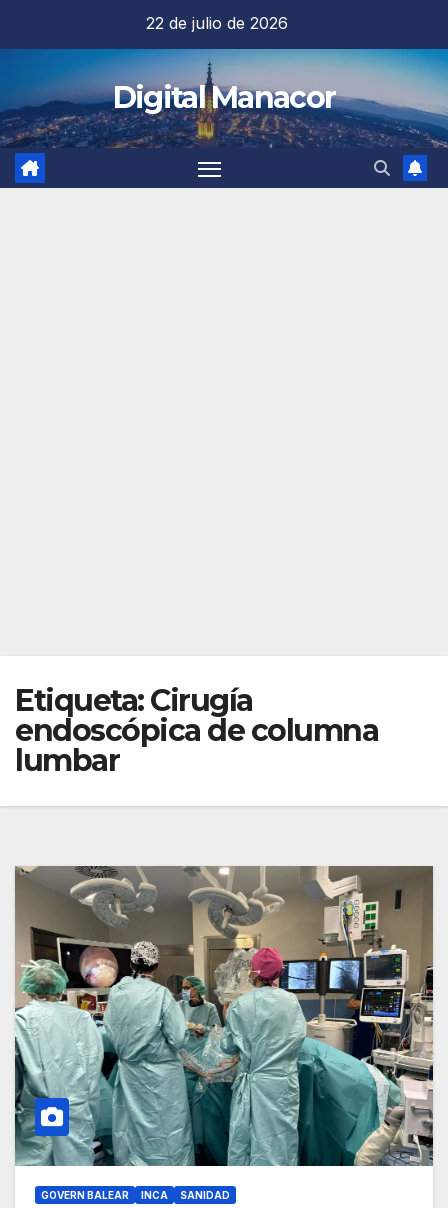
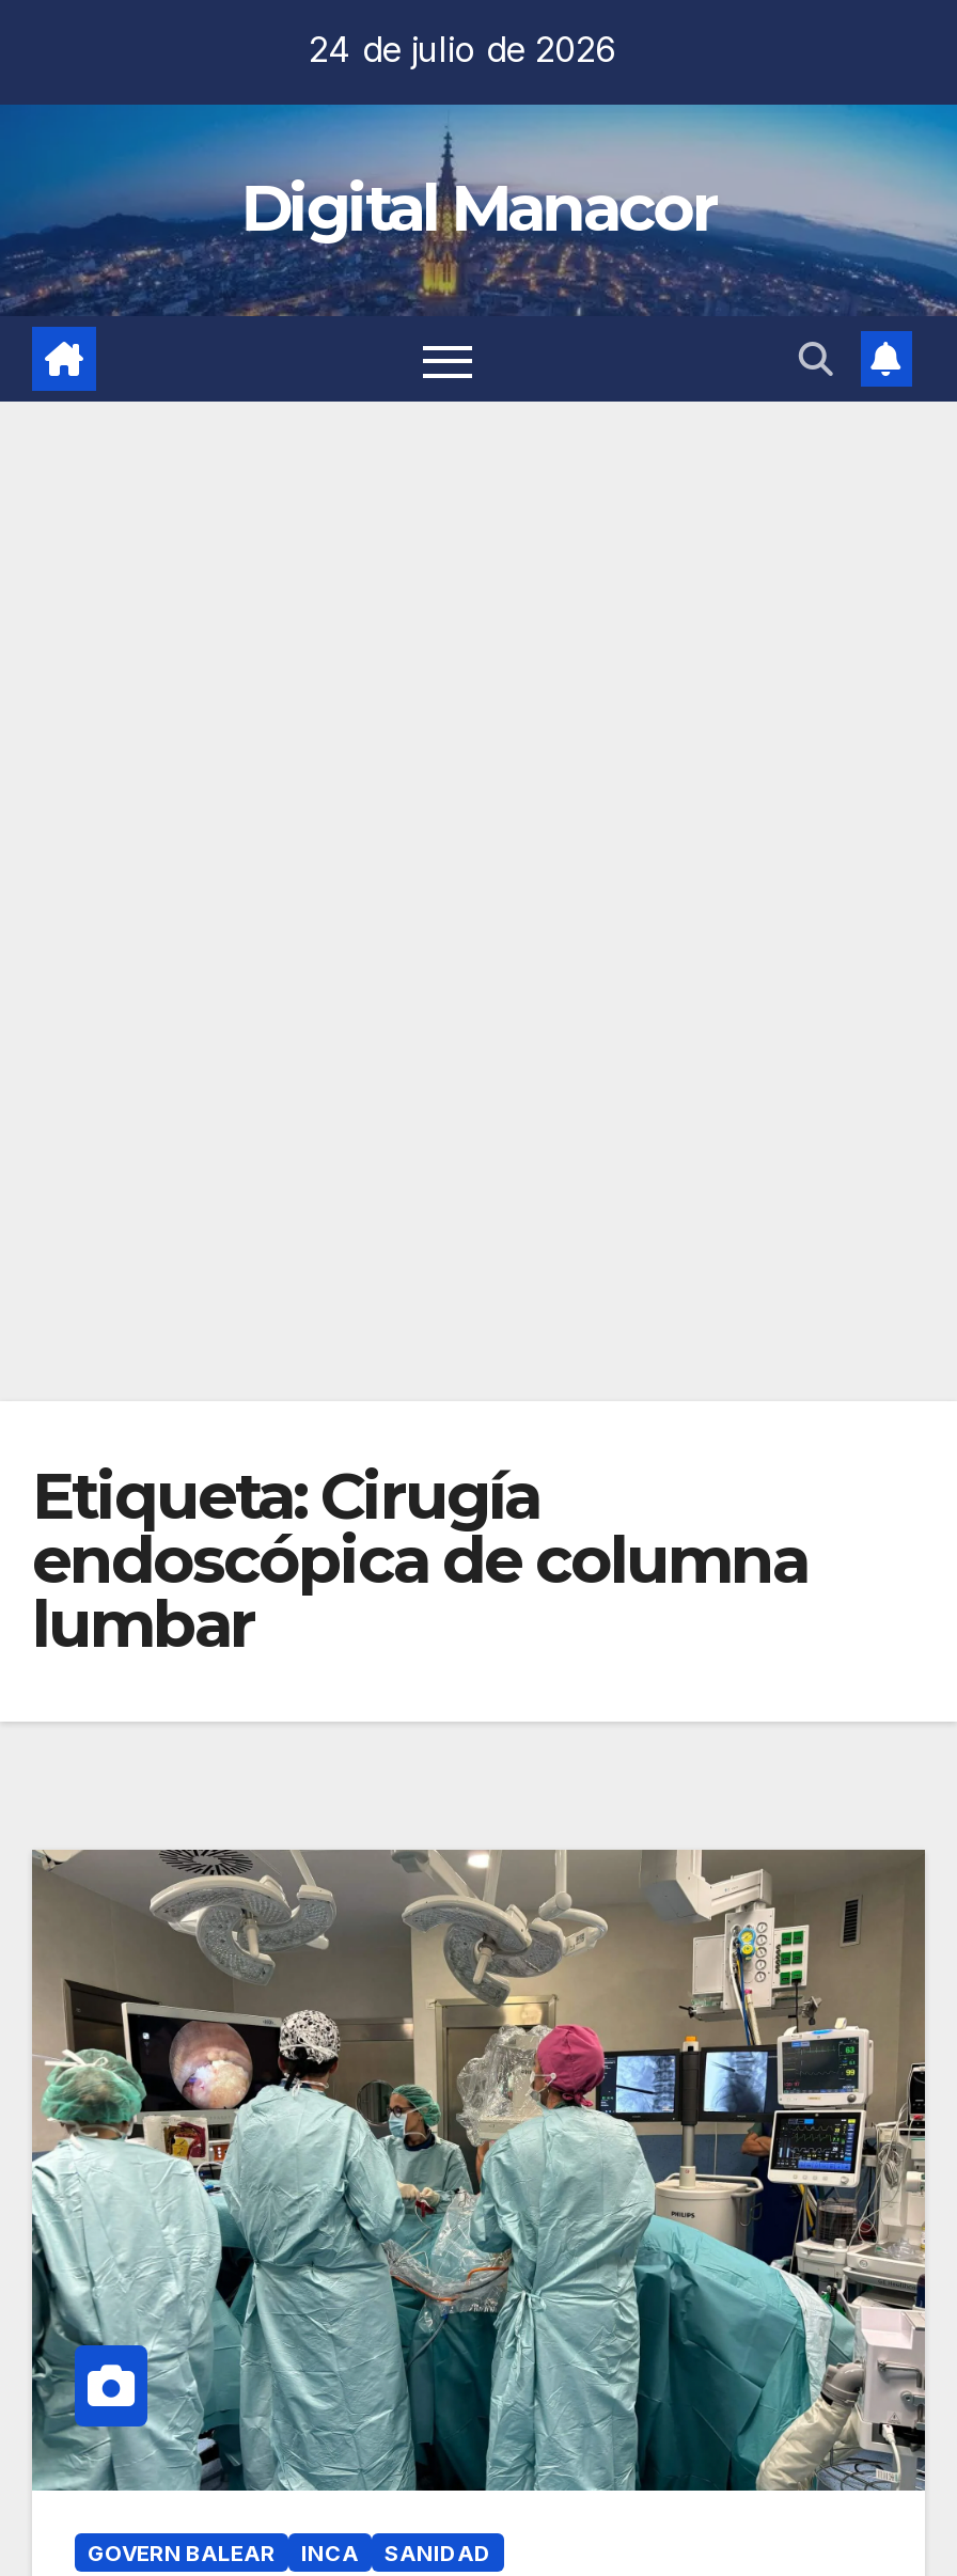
[145,13,287,33] 22 de julio de 2026 -> [309,28,616,70] 24 de julio de 2026

